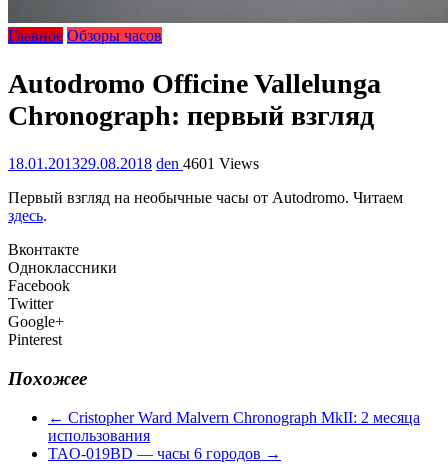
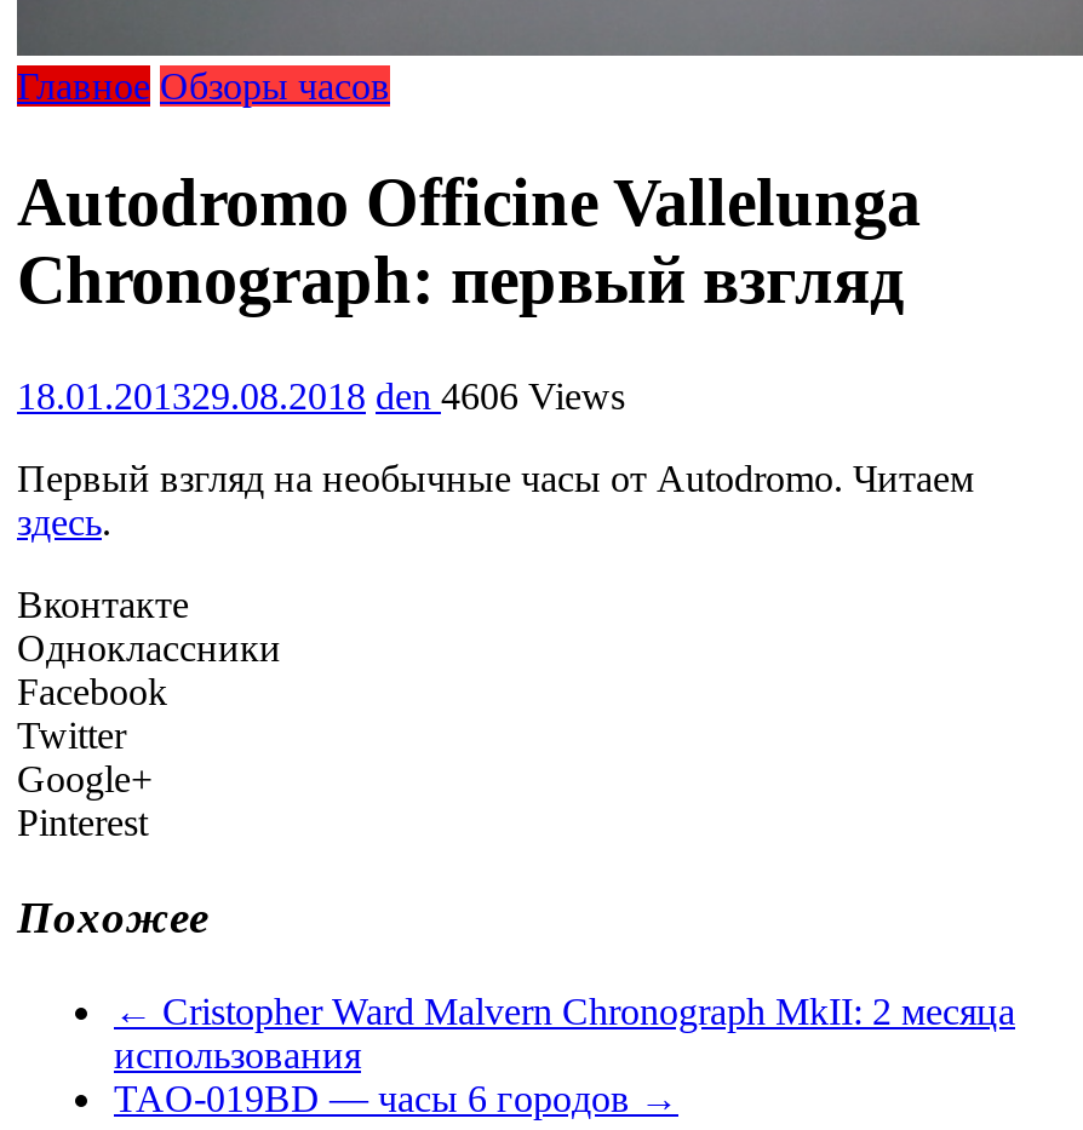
[8,155,259,172] 18.01.201329.08.2018 den 4601 Views -> [17,376,625,417] 18.01.201329.08.2018 den 4606 Views

